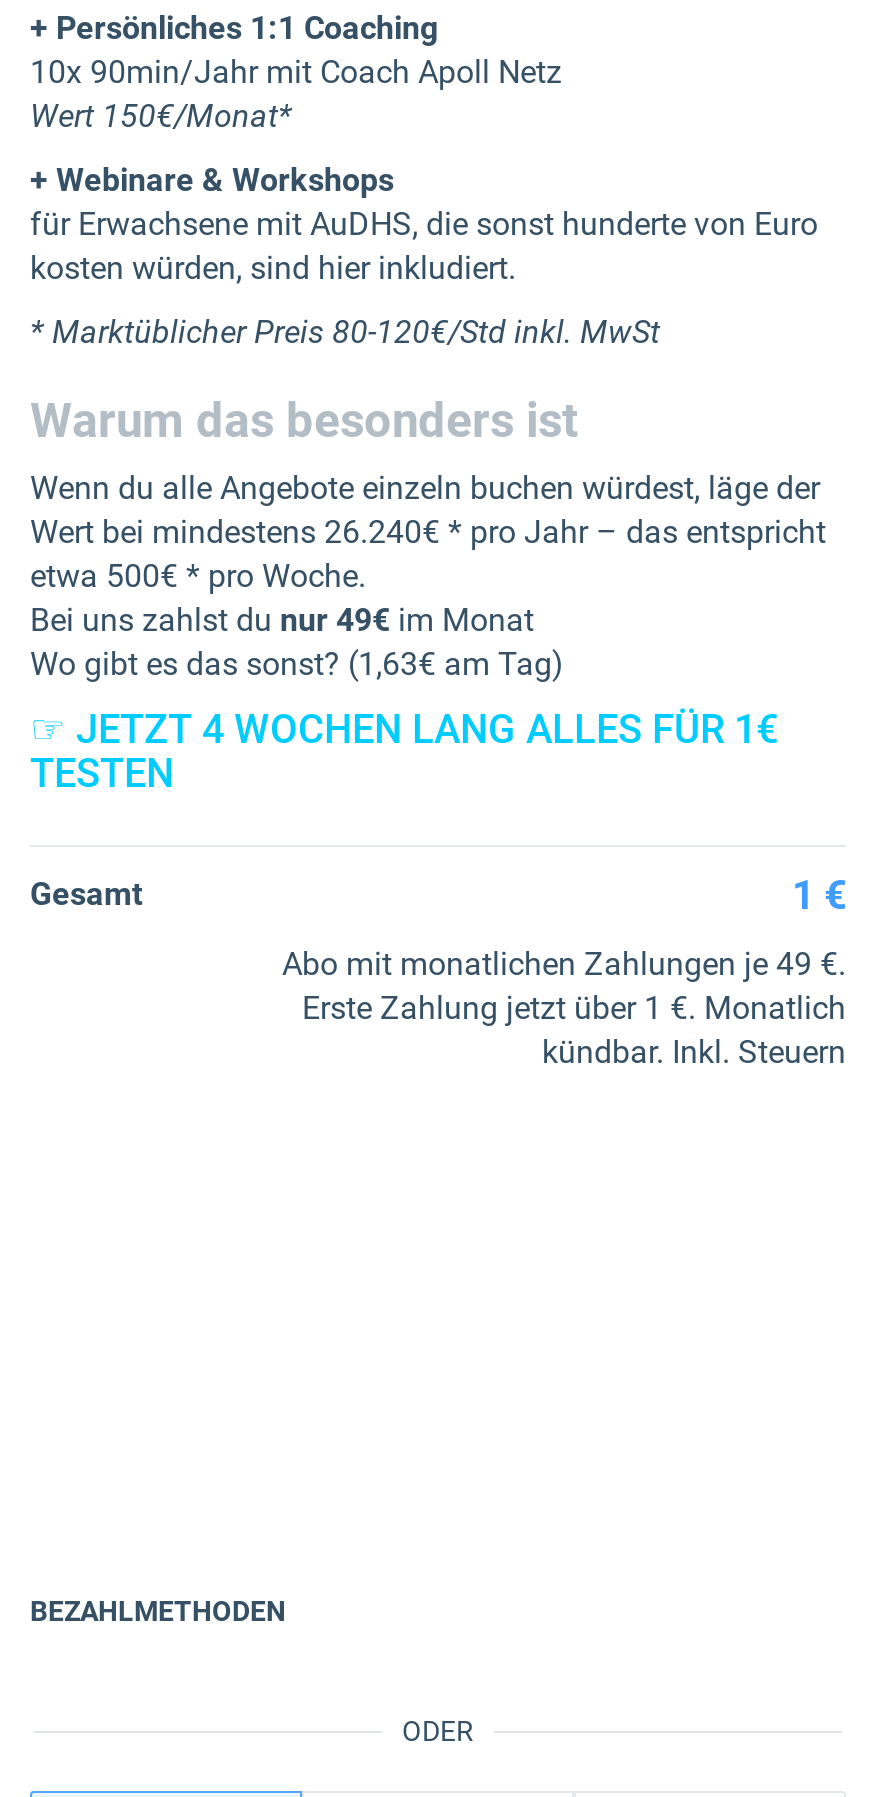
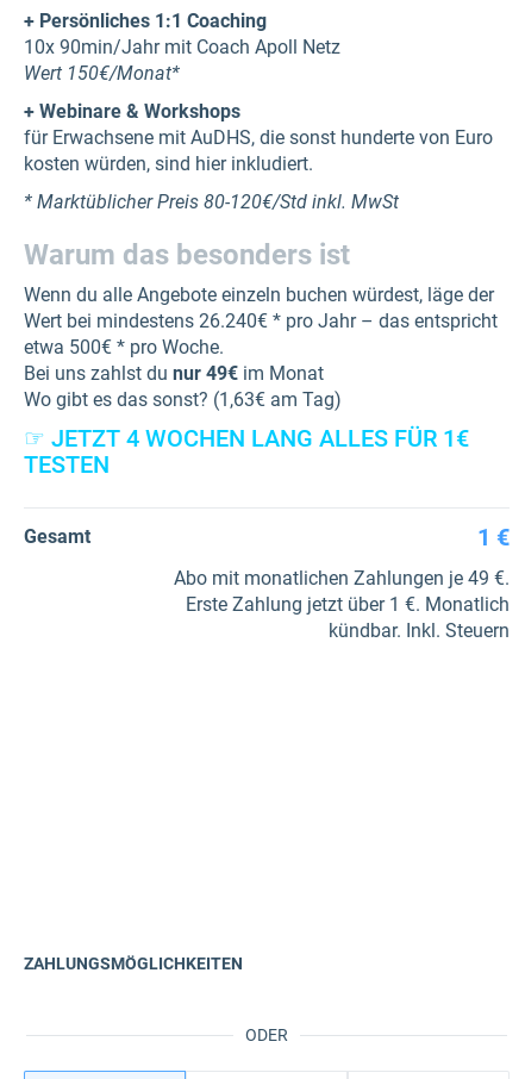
[30,1595,286,1627] BEZAHLMETHODEN -> [24,954,243,973] ZAHLUNGSMÖGLICHKEITEN

